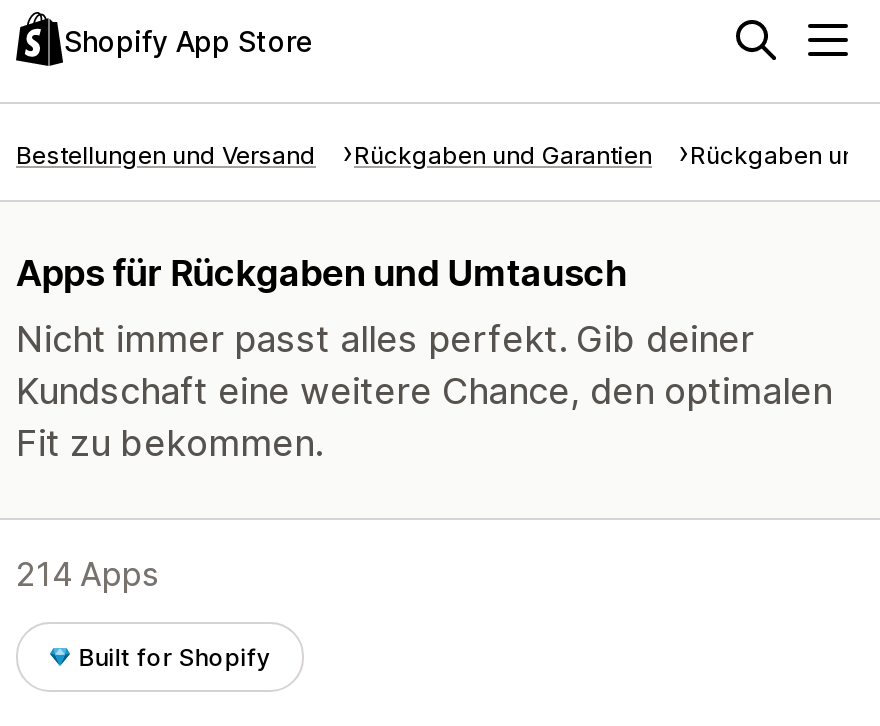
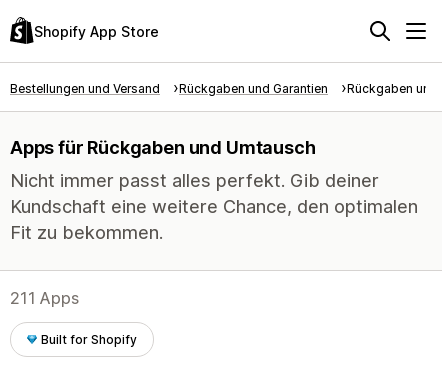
[16,554,158,594] 214 Apps -> [10,288,79,308] 211 Apps

